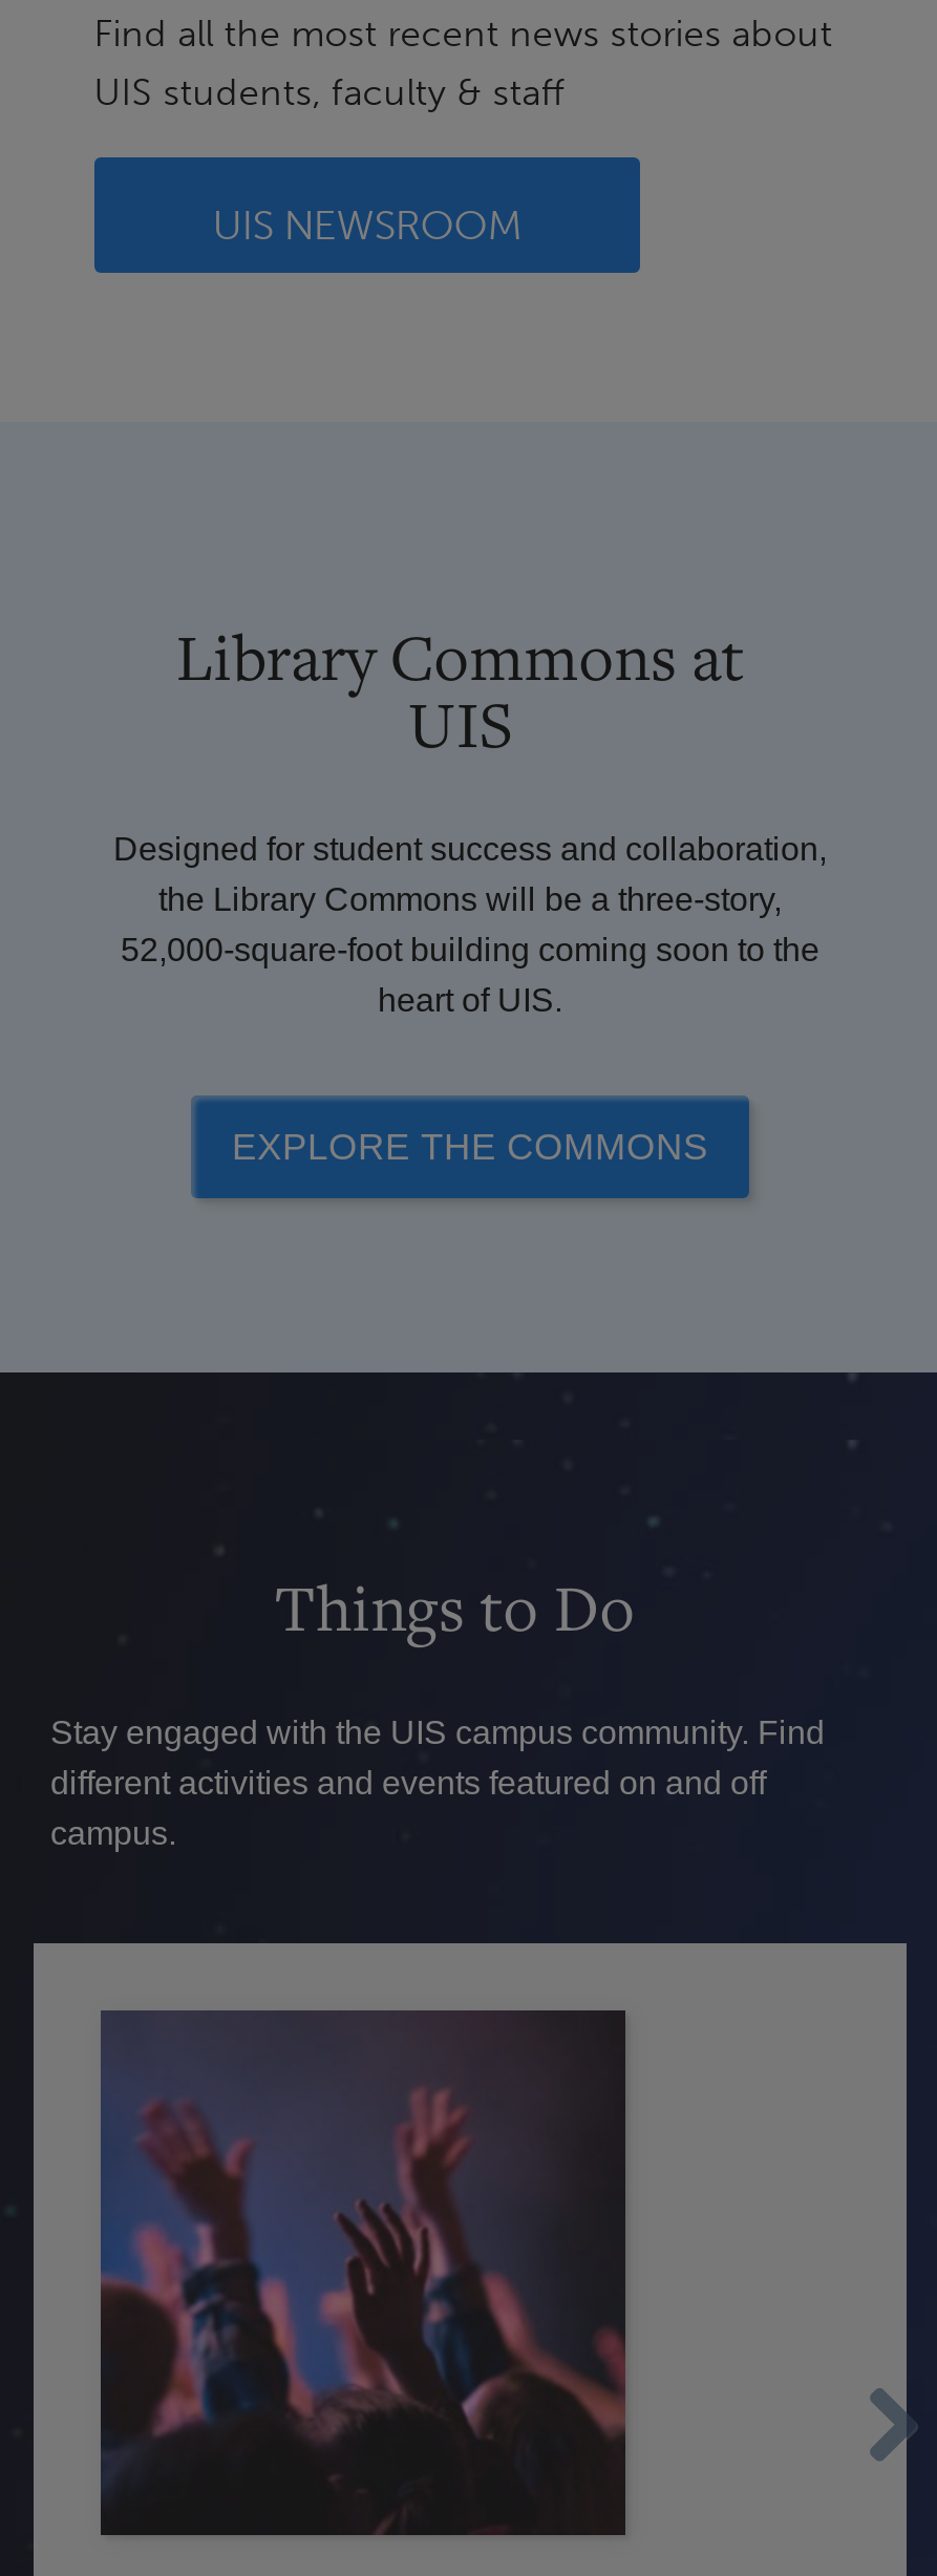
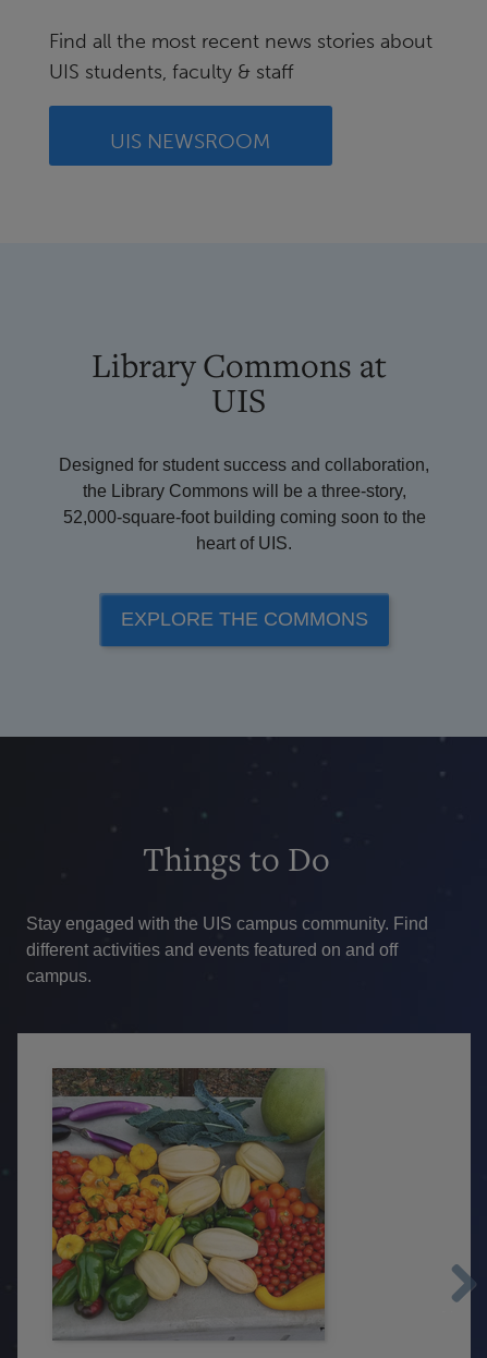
[99,2008,627,2537] [image] -> [51,1067,326,1341] [image]

